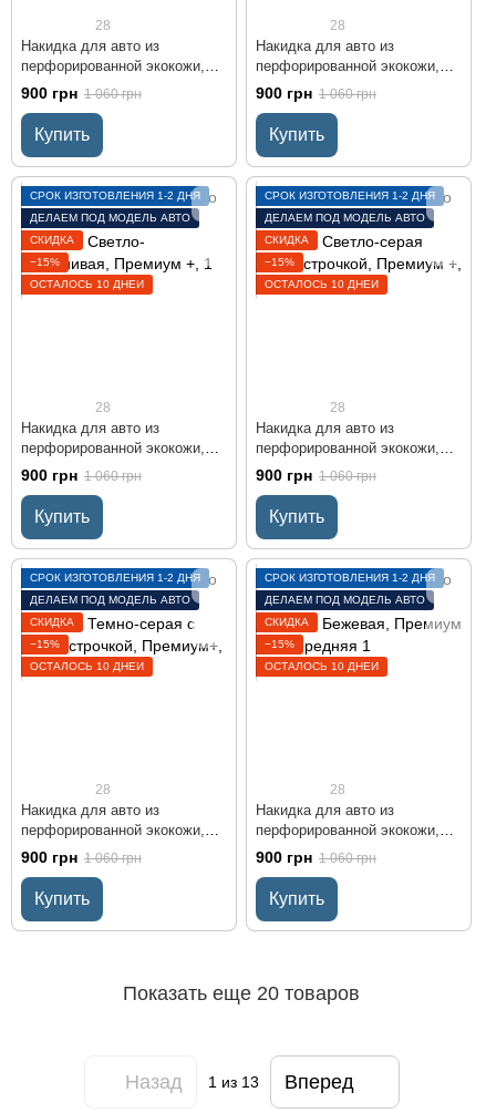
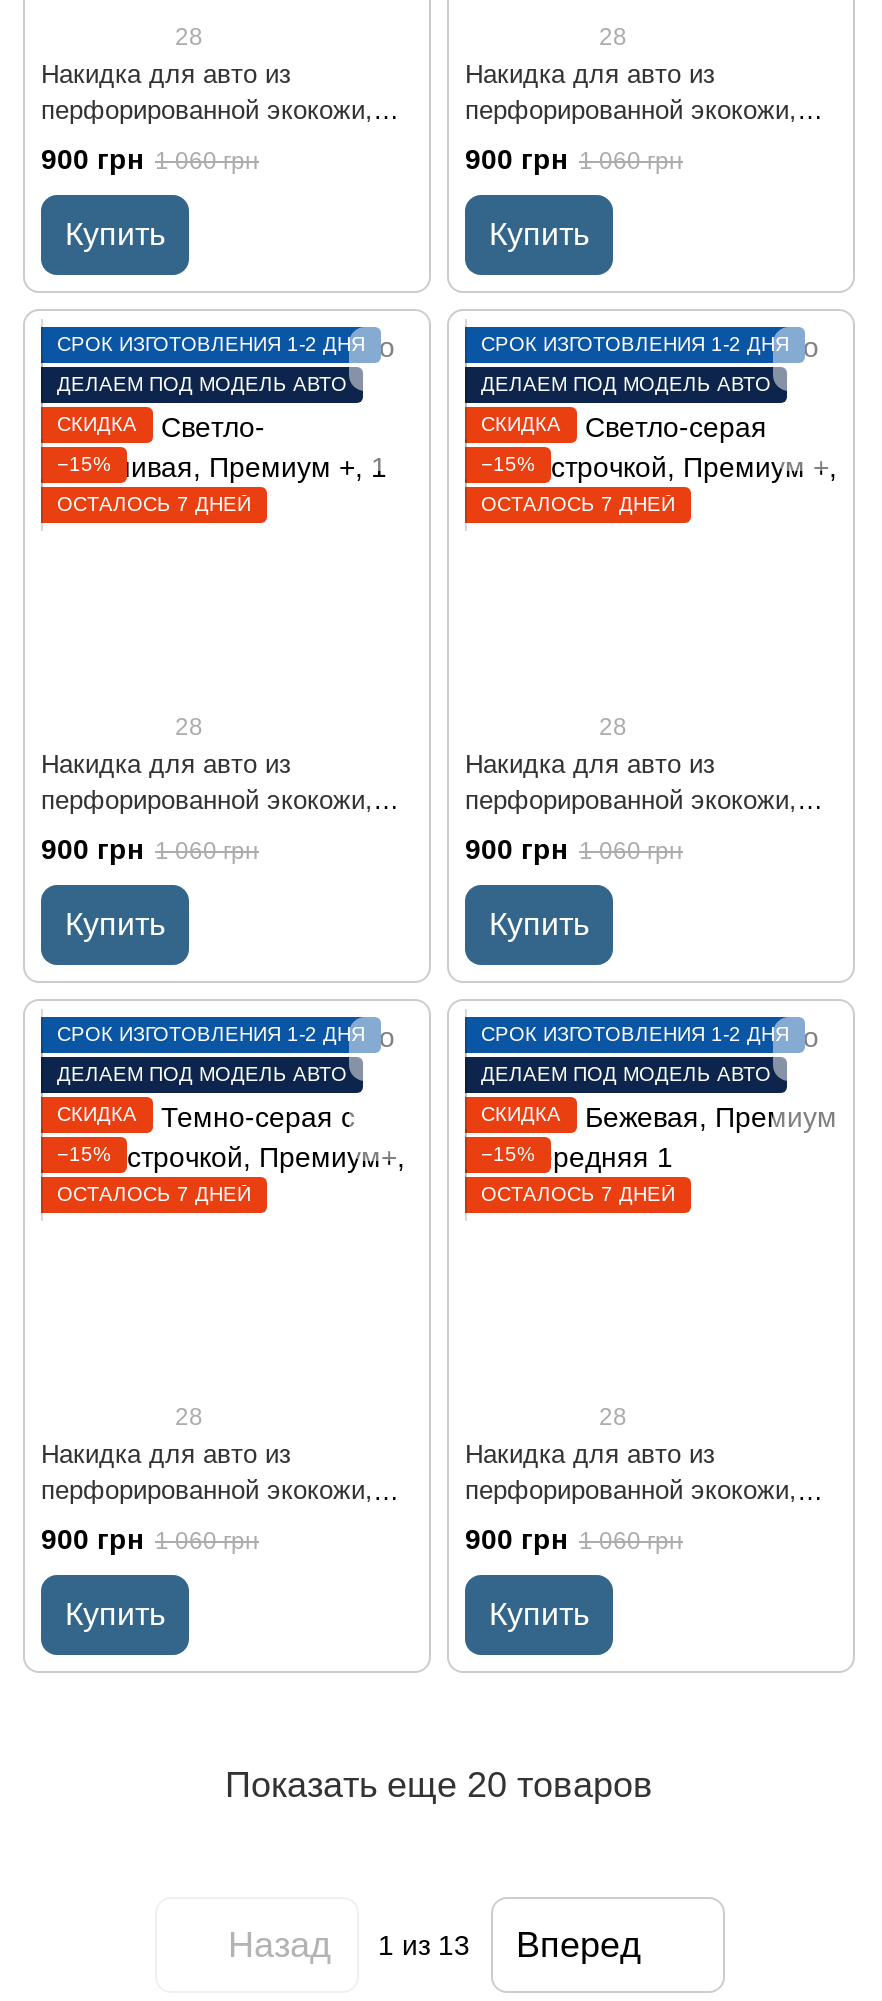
[30,278,144,290] ОСТАЛОСЬ 10 ДНЕЙ -> [57,493,251,515] ОСТАЛОСЬ 7 ДНЕЙ
[265,278,379,290] ОСТАЛОСЬ 10 ДНЕЙ -> [481,493,675,515] ОСТАЛОСЬ 7 ДНЕЙ
[30,660,144,673] ОСТАЛОСЬ 10 ДНЕЙ -> [57,1184,251,1206] ОСТАЛОСЬ 7 ДНЕЙ
[265,660,379,673] ОСТАЛОСЬ 10 ДНЕЙ -> [481,1184,675,1206] ОСТАЛОСЬ 7 ДНЕЙ

